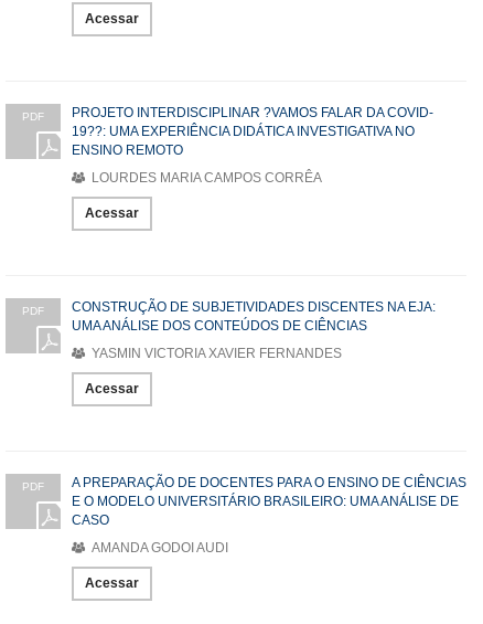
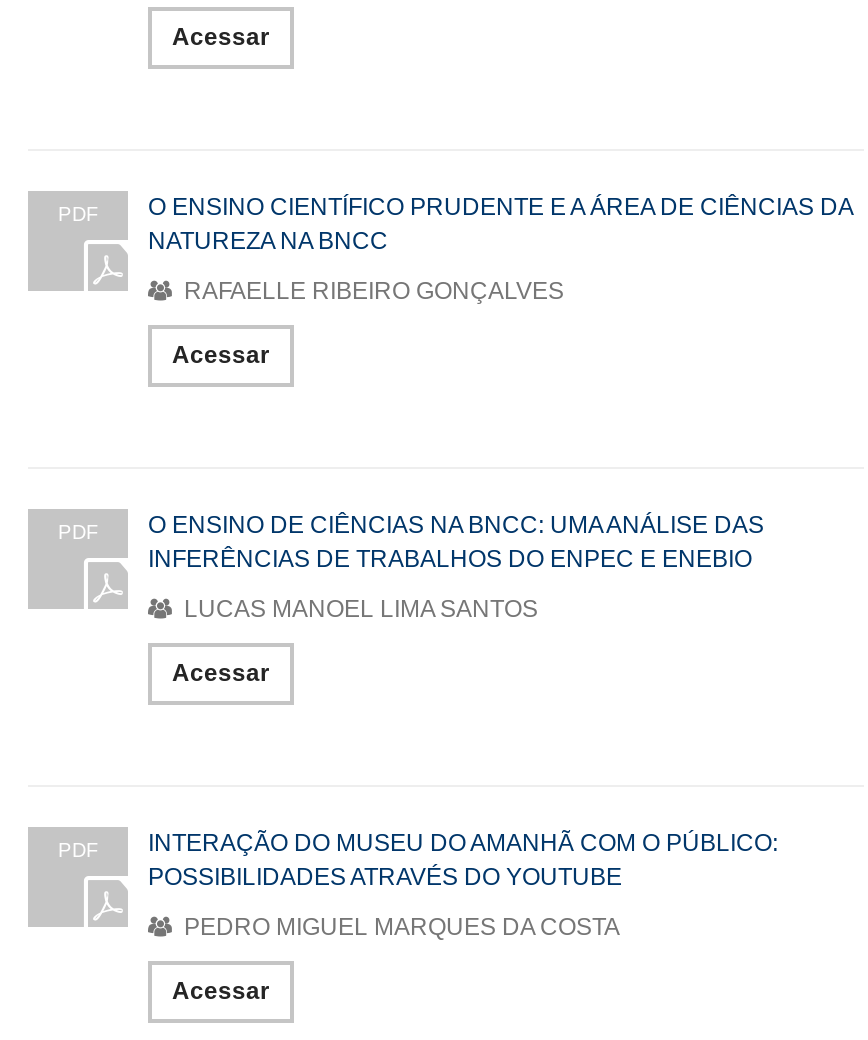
[72,105,433,158] PROJETO INTERDISCIPLINAR ?VAMOS FALAR DA COVID- | 19??: UMA EXPERIÊNCIA DIDÁTICA INVESTIGATIVA NO | ENSINO REMOTO -> [148,193,852,255] O ENSINO CIENTÍFICO PRUDENTE E A ÁREA DE CIÊNCIAS DA | NATUREZA NA BNCC
[88,170,322,186] LOURDES MARIA CAMPOS CORRÊA -> [178,277,564,305] RAFAELLE RIBEIRO GONÇALVES
[72,300,436,334] CONSTRUÇÃO DE SUBJETIVIDADES DISCENTES NA EJA: | UMA ANÁLISE DOS CONTEÚDOS DE CIÊNCIAS -> [148,511,764,573] O ENSINO DE CIÊNCIAS NA BNCC: UMA ANÁLISE DAS | INFERÊNCIAS DE TRABALHOS DO ENPEC E ENEBIO
[88,346,342,361] YASMIN VICTORIA XAVIER FERNANDES -> [178,595,538,623] LUCAS MANOEL LIMA SANTOS
[72,475,466,528] A PREPARAÇÃO DE DOCENTES PARA O ENSINO DE CIÊNCIAS | E O MODELO UNIVERSITÁRIO BRASILEIRO: UMA ANÁLISE DE | CASO -> [148,829,778,891] INTERAÇÃO DO MUSEU DO AMANHÃ COM O PÚBLICO: | POSSIBILIDADES ATRAVÉS DO YOUTUBE
[88,540,228,556] AMANDA GODOI AUDI -> [178,913,620,941] PEDRO MIGUEL MARQUES DA COSTA

